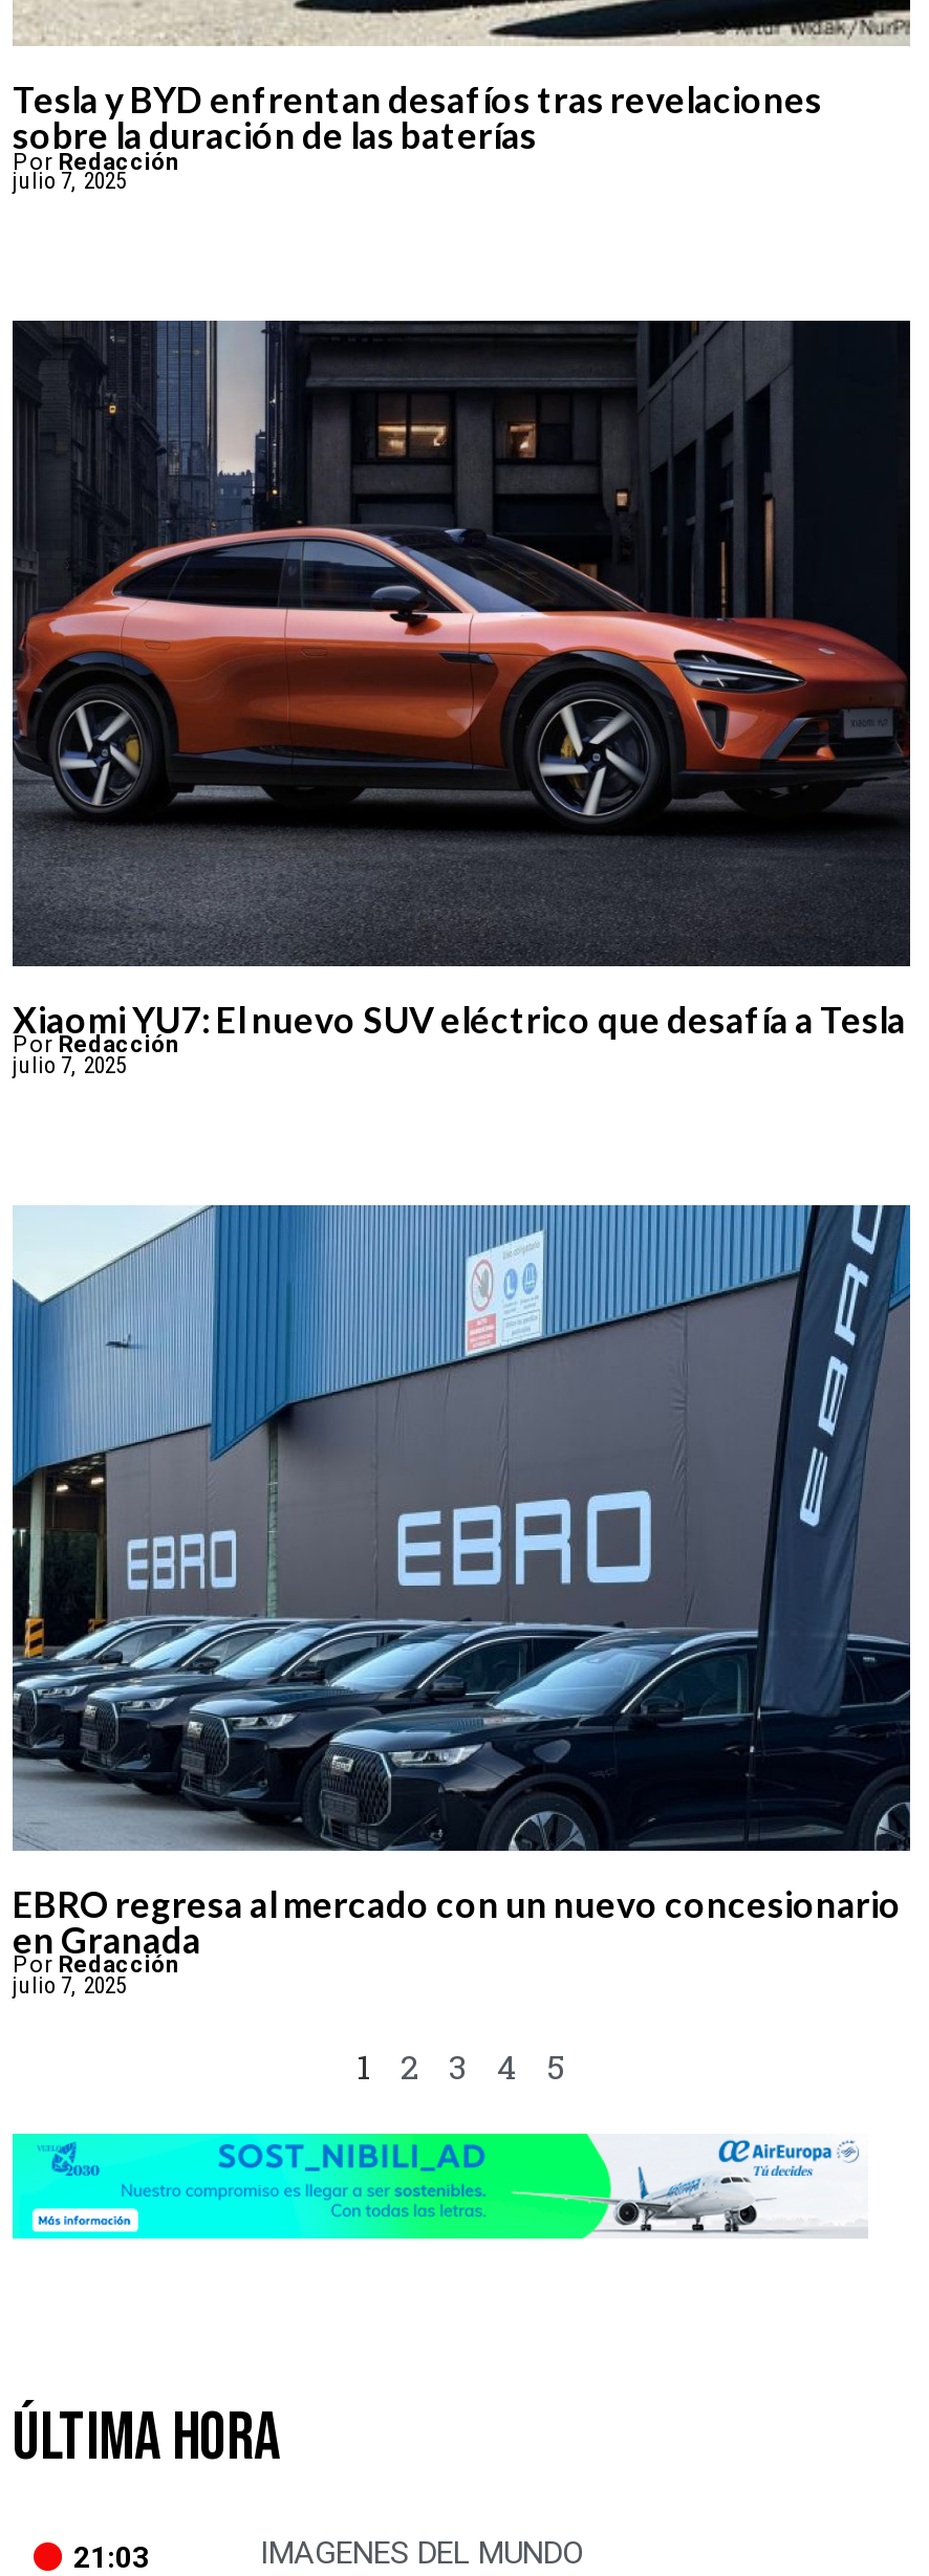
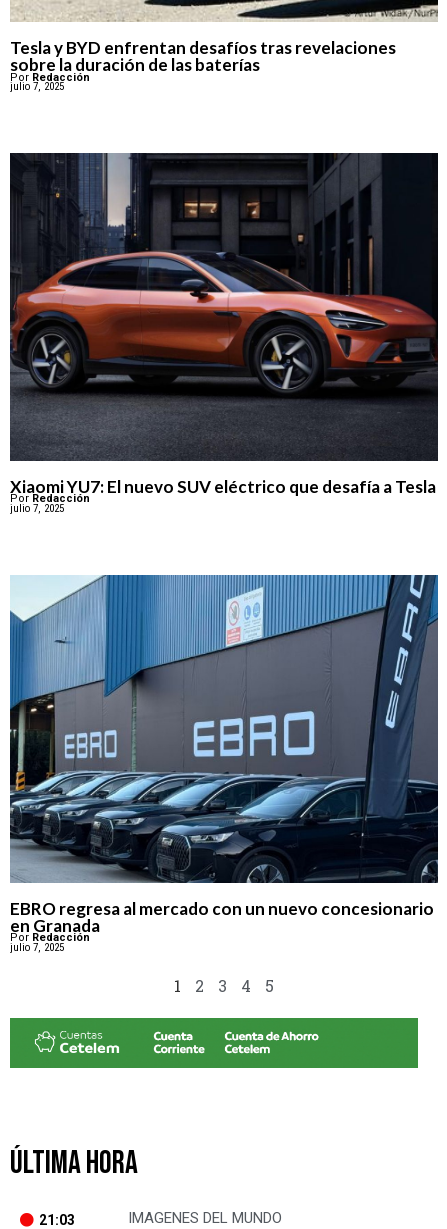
[10,2132,868,2241] [image] -> [9,1017,419,1069] [image]

